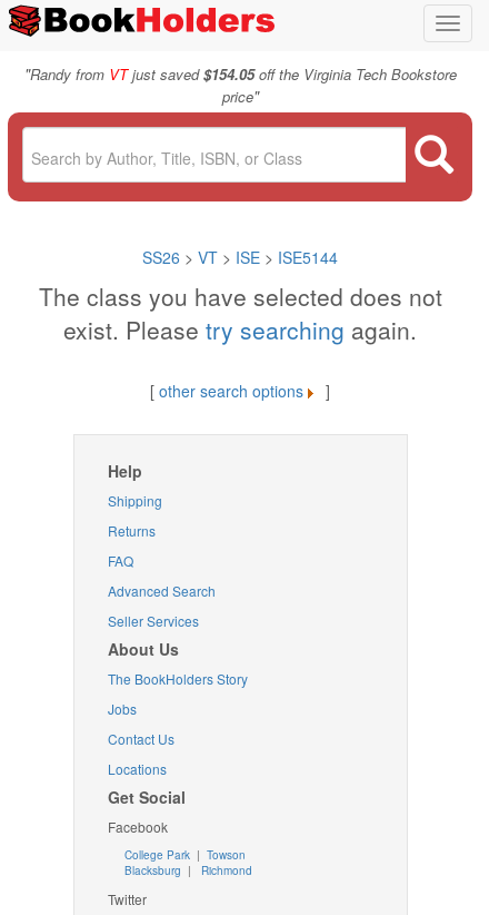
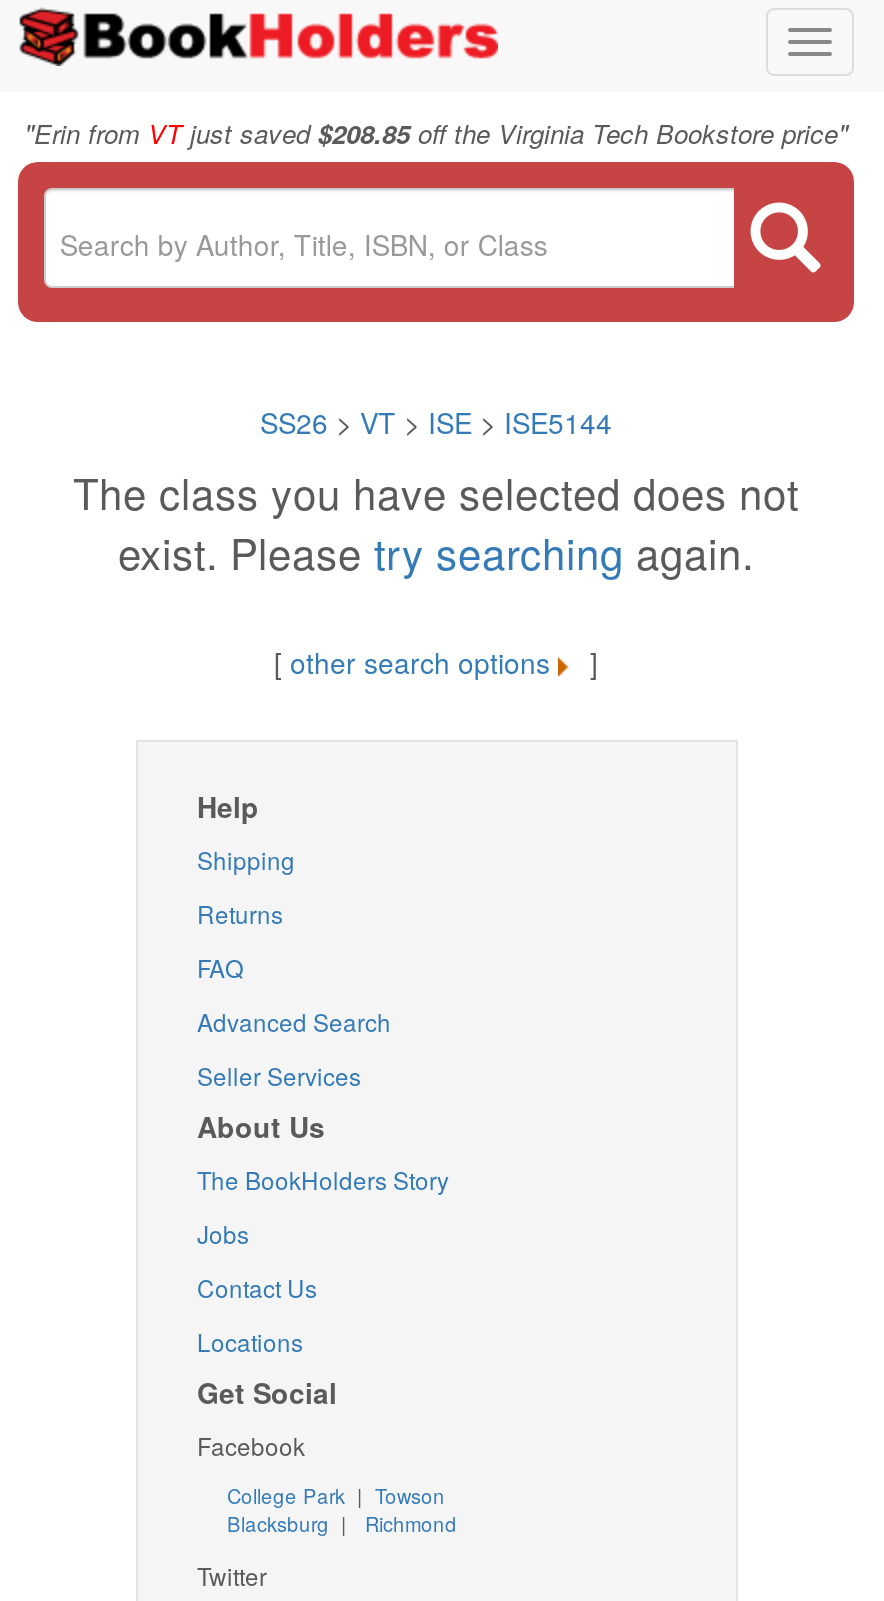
[24,62,456,107] "Randy from VTjust saved$154.05off the Virginia Tech Bookstore | price" -> [24,112,848,152] "Erin from VT just saved$208.85 off the Virginia Tech Bookstore price"

